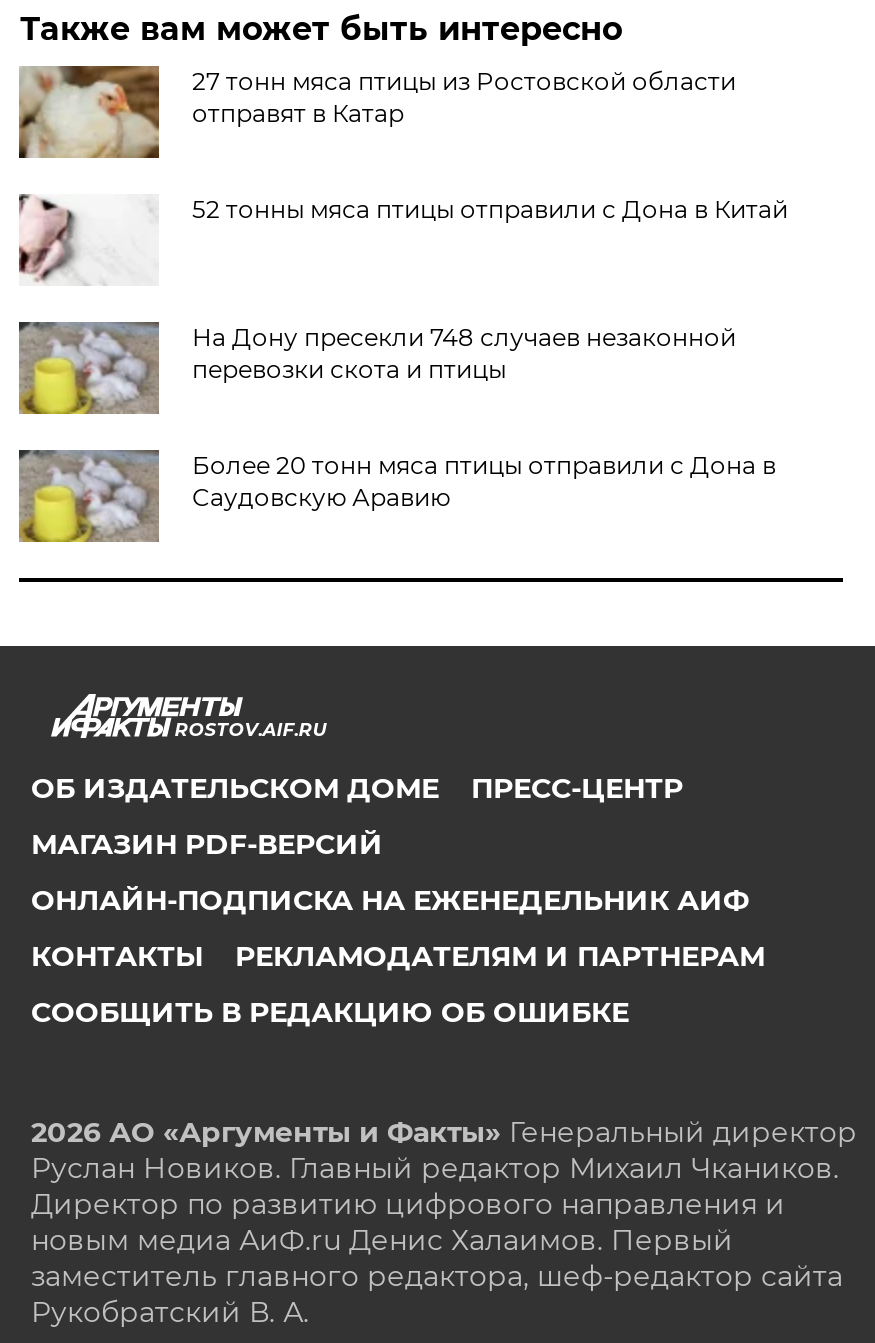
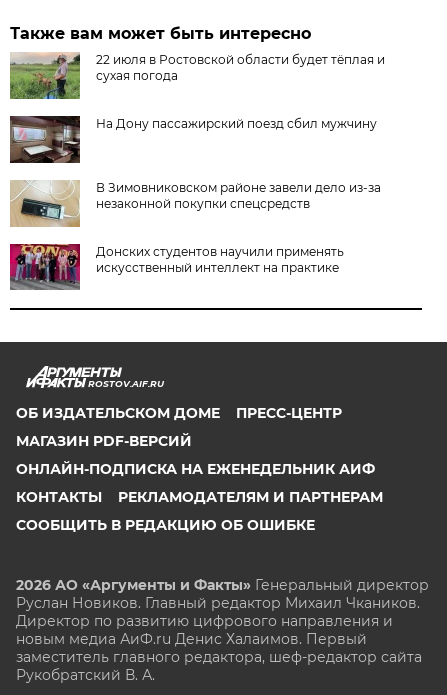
[17,64,736,160] [image] | 27 тонн мяса птицы из Ростовской области | отправят в Катар -> [10,52,385,100] [image] | 22 июля в Ростовской области будет тёплая и | сухая погода
[19,194,788,288] [image] | 52 тонны мяса птицы отправили с Дона в Китай -> [9,115,377,164] [image] | На Дону пассажирский поезд сбил мужчину
[19,320,736,416] [image] | На Дону пресекли 748 случаев незаконной | перевозки скота и птицы -> [10,180,381,227] [image] | В Зимовниковском районе завели дело из‑за | незаконной покупки спецсредств
[17,448,776,544] [image] | Более 20 тонн мяса птицы отправили с Дона в | Саудовскую Аравию -> [9,243,344,291] [image] | Донских студентов научили применять | искусственный интеллект на практике

